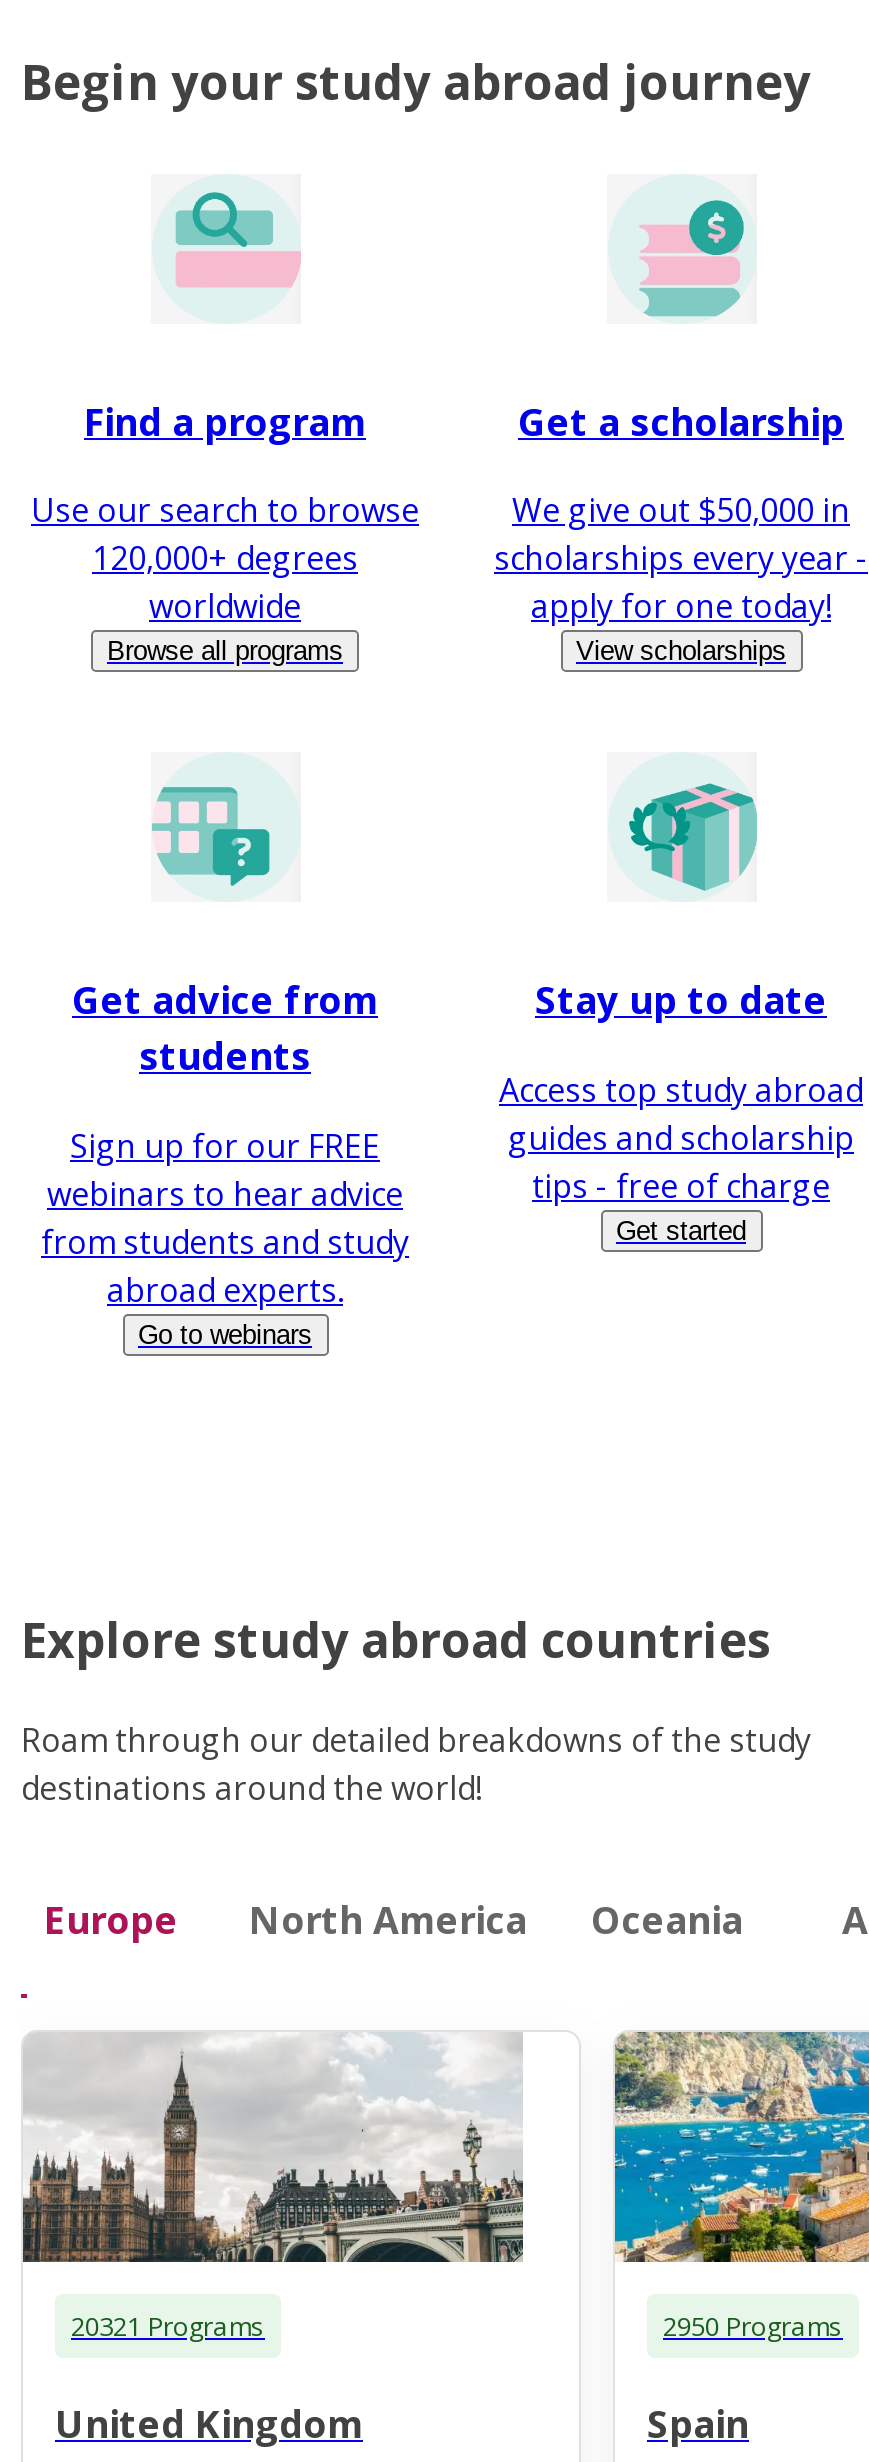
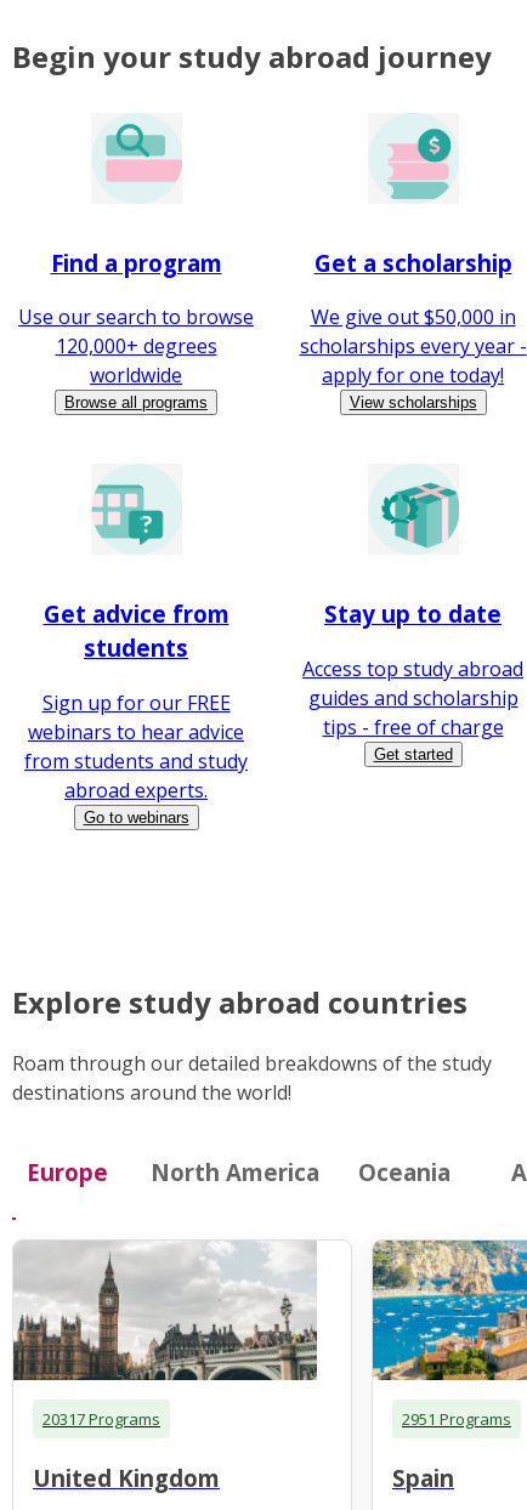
[71,2307,265,2343] 20321 Programs -> [42,1408,160,1429] 20317 Programs
[663,2307,843,2343] 2950 Programs -> [402,1408,511,1429] 2951 Programs

